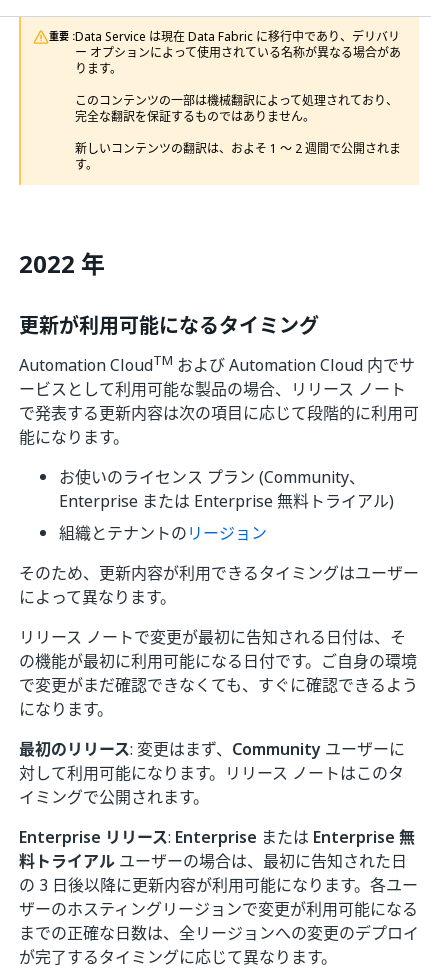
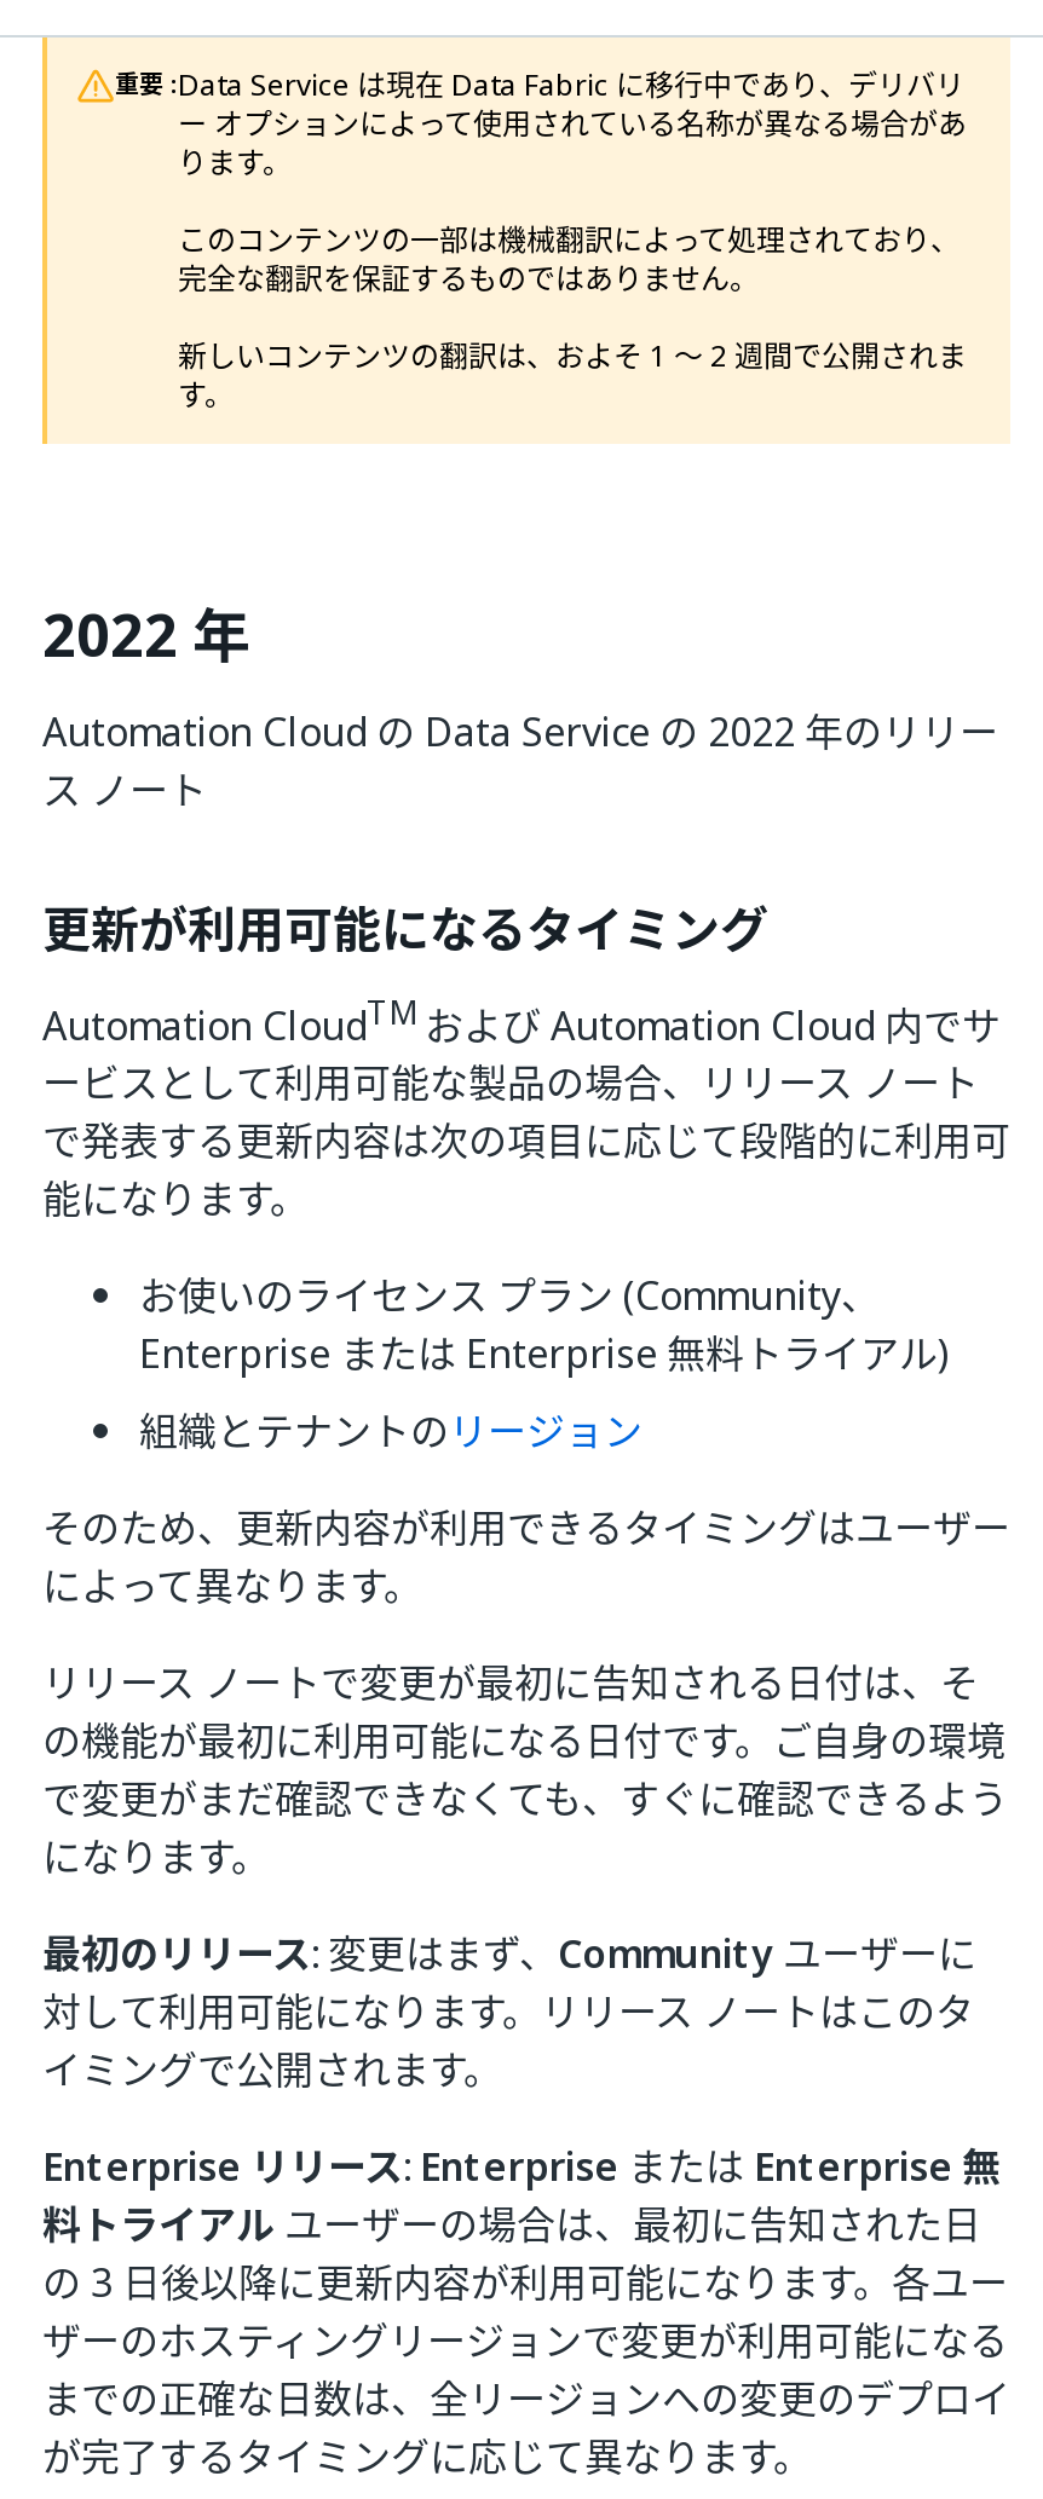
none -> [42,703,998,819] Automation Cloud の Data Service の 2022 年のリリー | ス ノート

